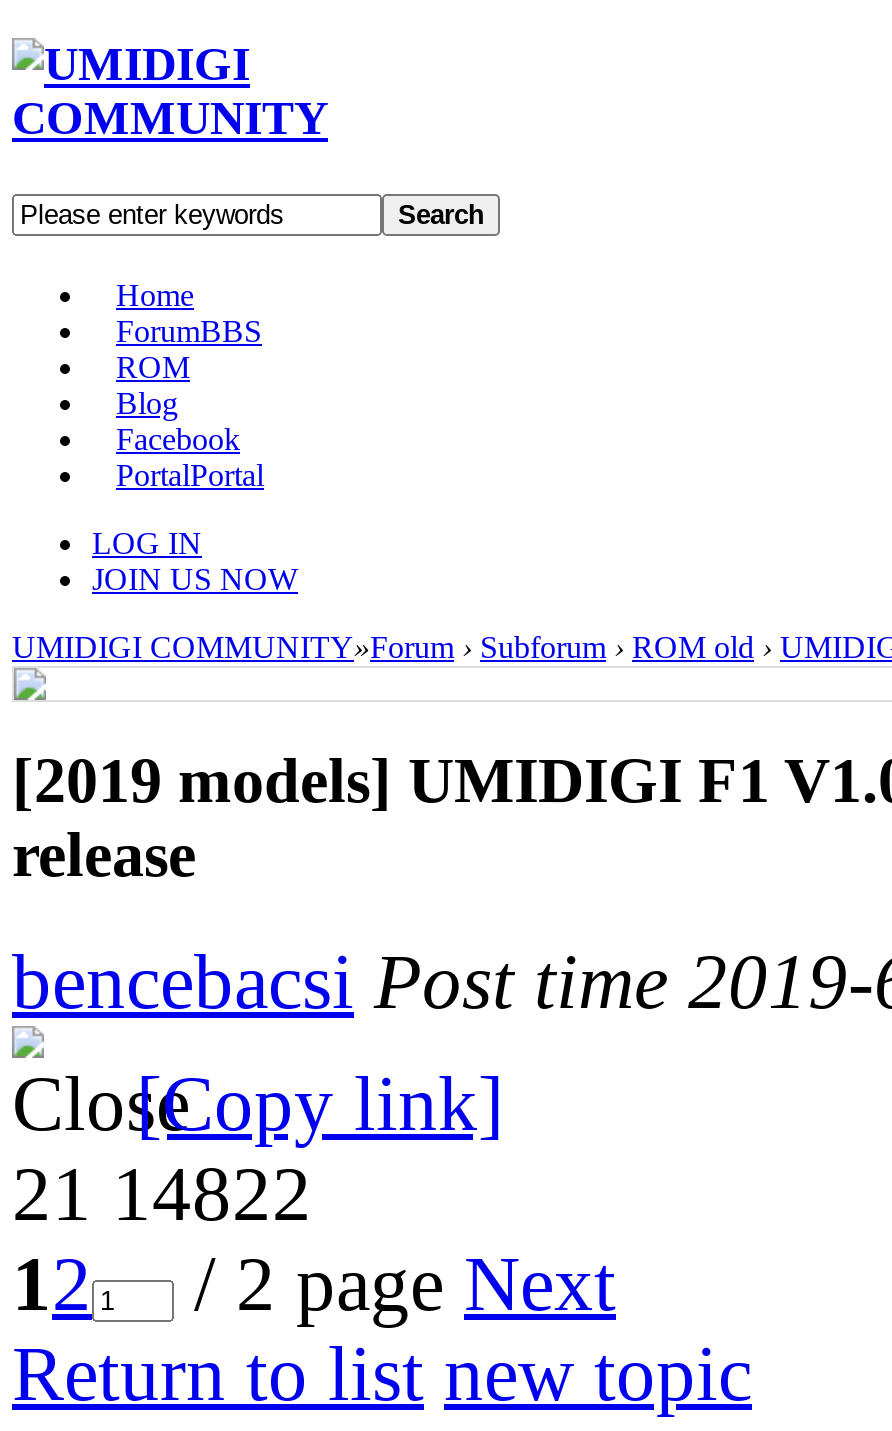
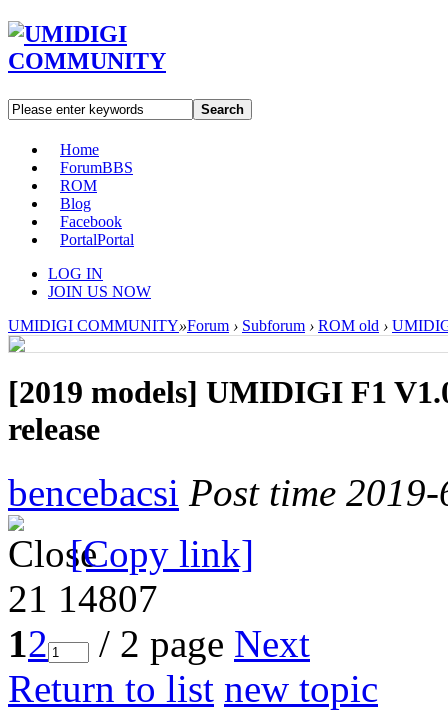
[12,1150,312,1236] 21 14822 -> [8,577,158,620] 21 14807

